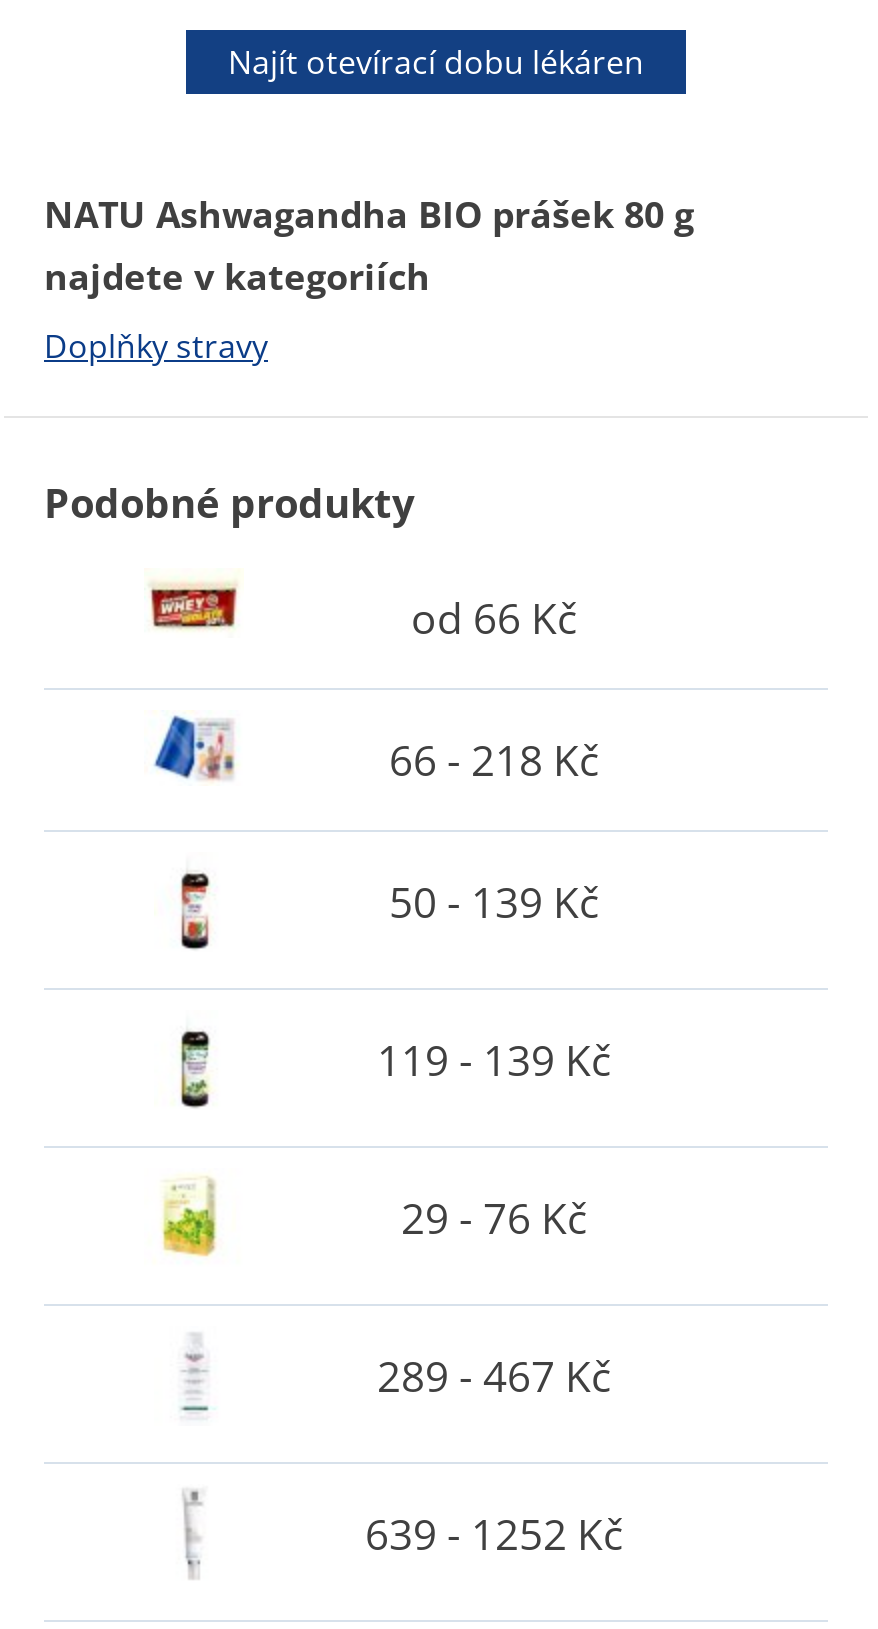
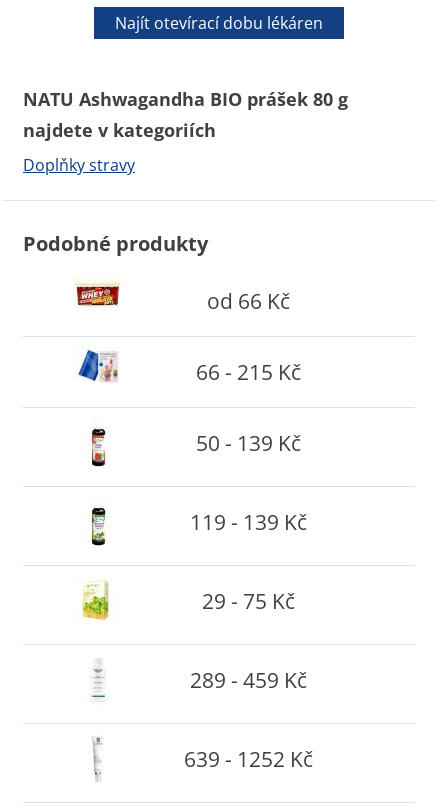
[389,732,599,788] 66 - 218 Kč -> [195,358,300,386] 66 - 215 Kč
[401,1190,587,1246] 29 - 76 Kč -> [201,587,294,615] 29 - 75 Kč
[377,1348,611,1404] 289 - 467 Kč -> [189,666,306,694] 289 - 459 Kč

